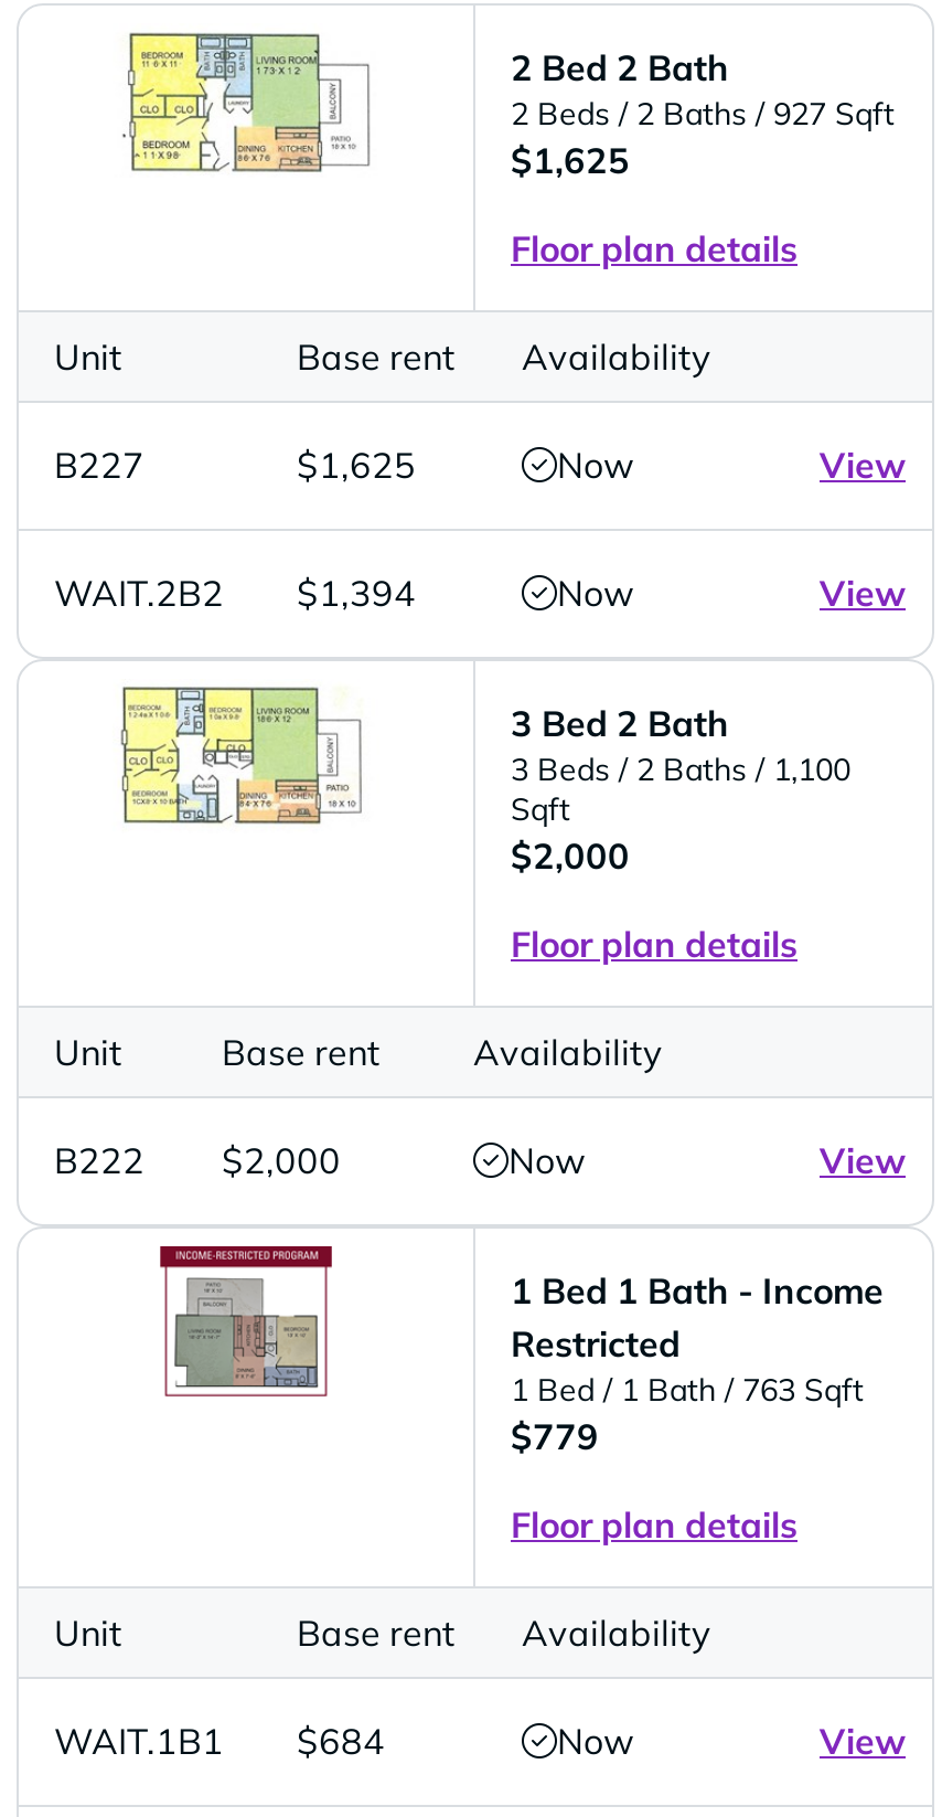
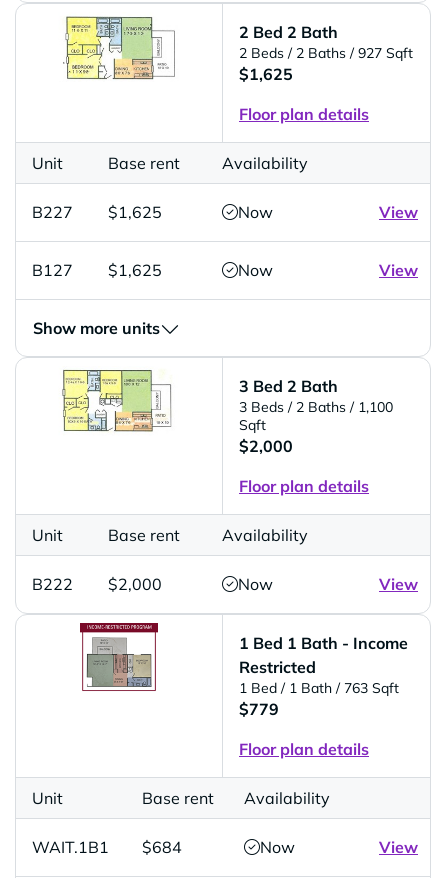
[54,571,416,615] WAIT.2B2 | $1,394 -> [32,260,162,280] B127 | $1,625
none -> [33,317,160,337] Show more units

